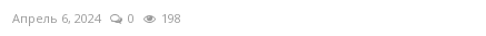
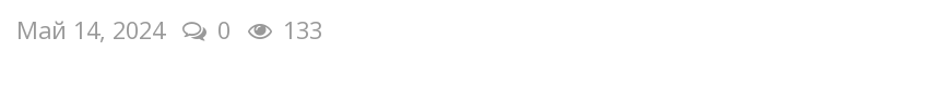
[12,10,101,27] Апрель 6, 2024 -> [16,14,165,47] Май 14, 2024
[161,10,181,27] 198 -> [283,14,322,47] 133

